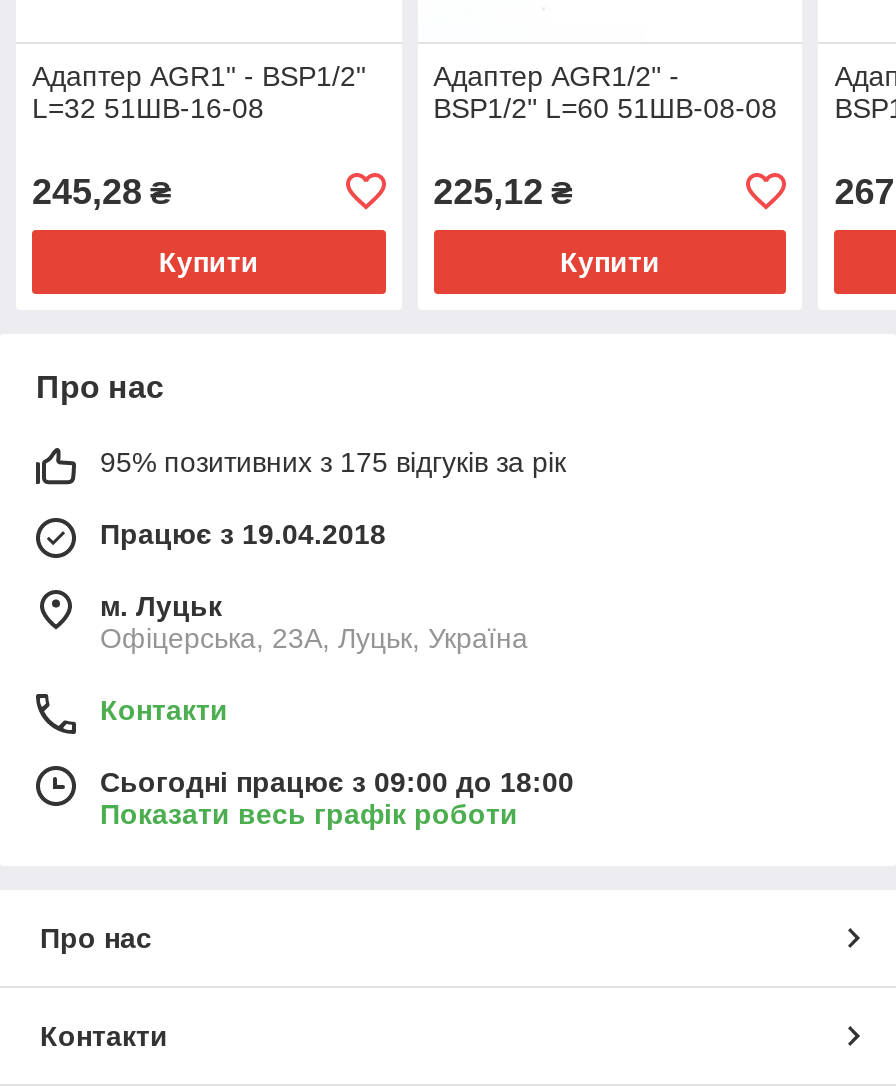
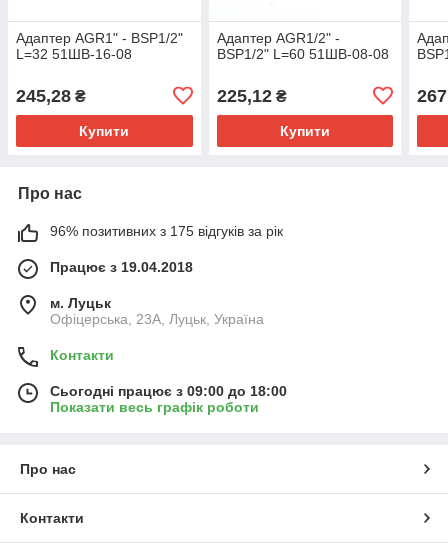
[100,446,566,478] 95% позитивних з 175 відгуків за рік -> [50,223,283,239] 96% позитивних з 175 відгуків за рік

